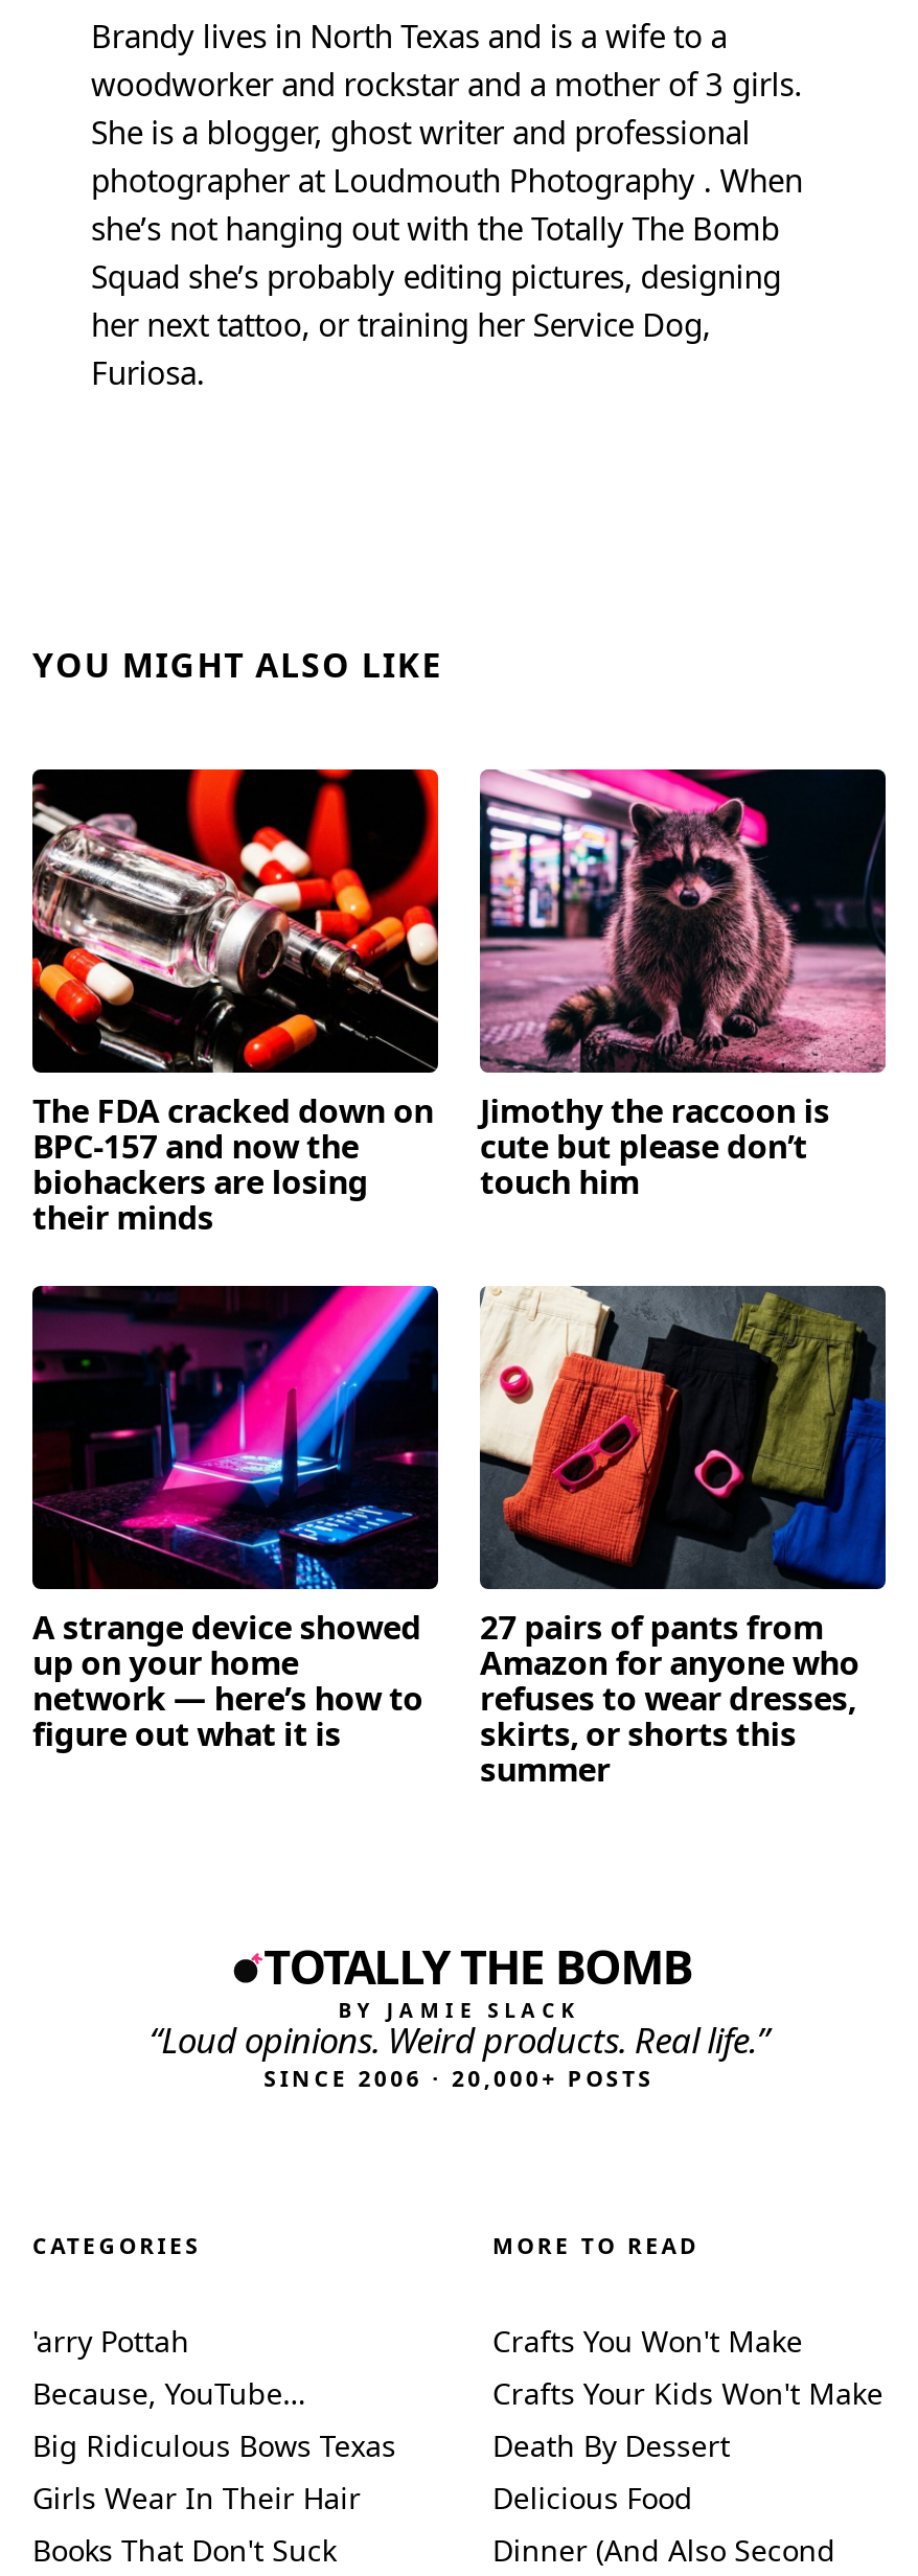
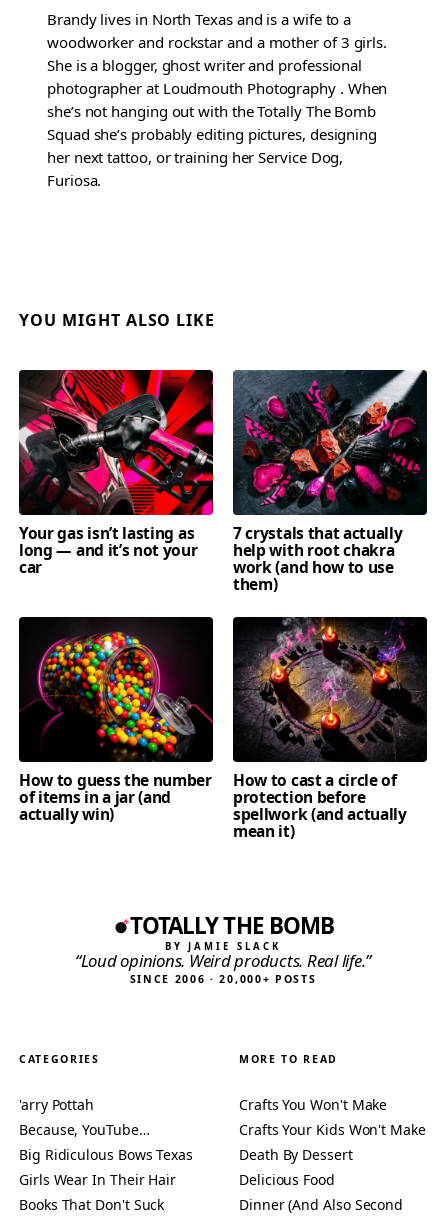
[30,767,440,1240] [image] | The FDA cracked down on | BPC-157 and now the | biohackers are losing | their minds -> [19,369,214,578] [image] | Your gas isn’t lasting as | long — and it’s not your | car
[478,767,888,1204] [image] | Jimothy the raccoon is | cute but please don’t | touch him -> [232,369,428,595] [image] | 7 crystals that actually | help with root chakra | work (and how to use | them)
[30,1284,438,1757] [image] | A strange device showed | up on your home | network — here’s how to | figure out what it is -> [19,616,214,825] [image] | How to guess the number | of items in a jar (and | actually win)
[478,1284,888,1792] [image] | 27 pairs of pants from | Amazon for anyone who | refuses to wear dresses, | skirts, or shorts this | summer -> [232,616,428,842] [image] | How to cast a circle of | protection before | spellwork (and actually | mean it)

